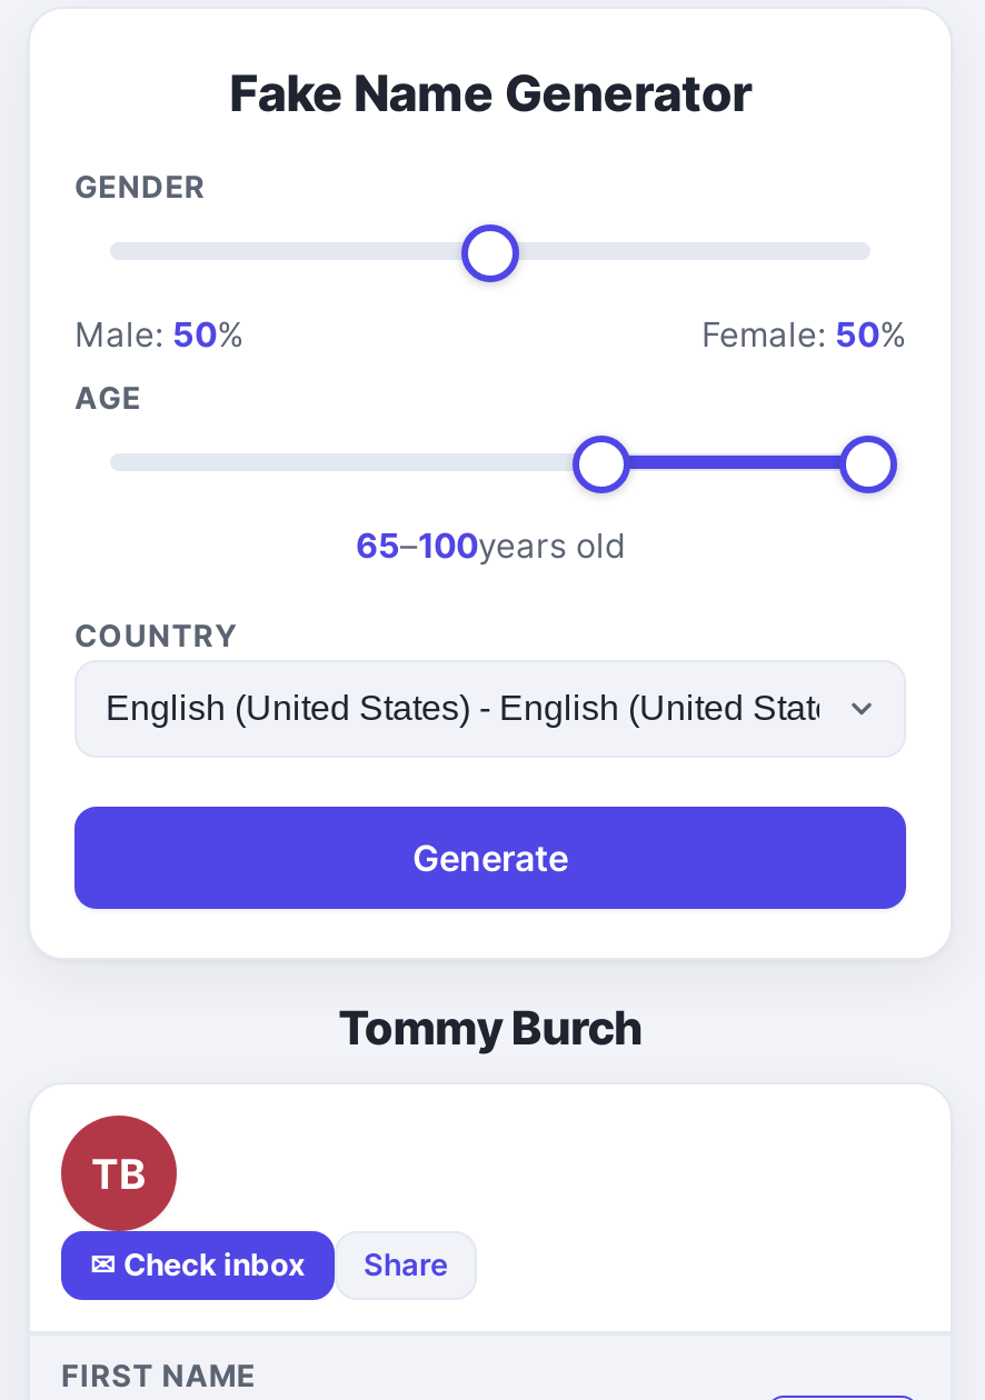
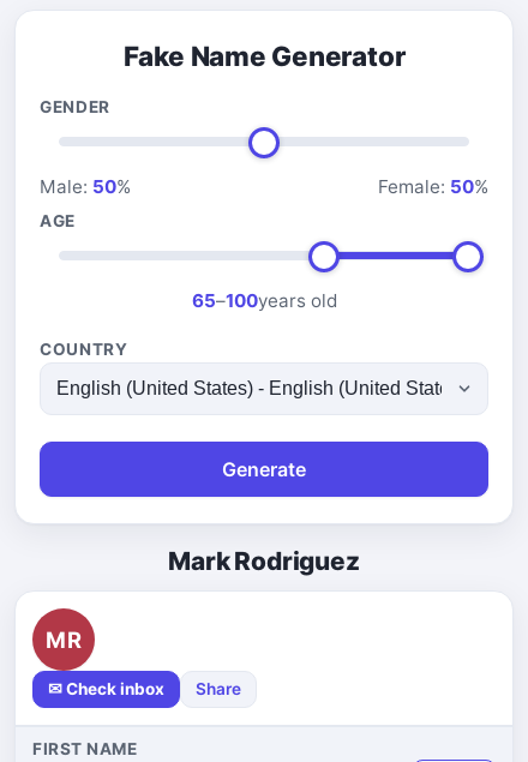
[338,1000,642,1056] Tommy Burch -> [169,546,359,576] Mark Rodriguez
[91,1148,147,1197] TB -> [46,626,82,652] MR

